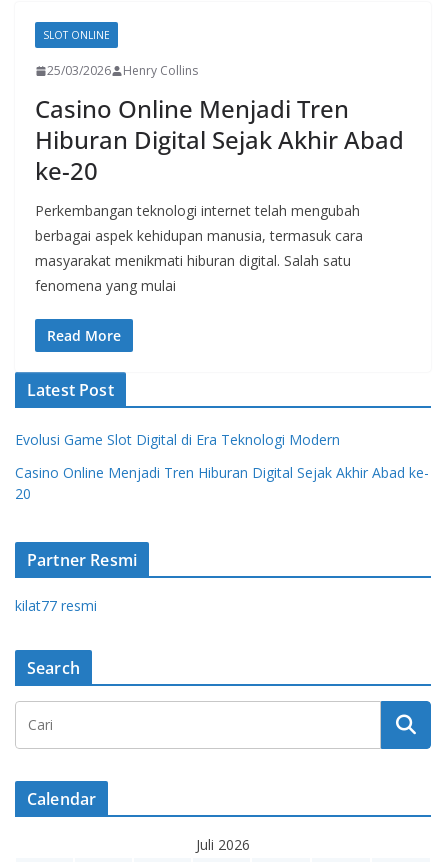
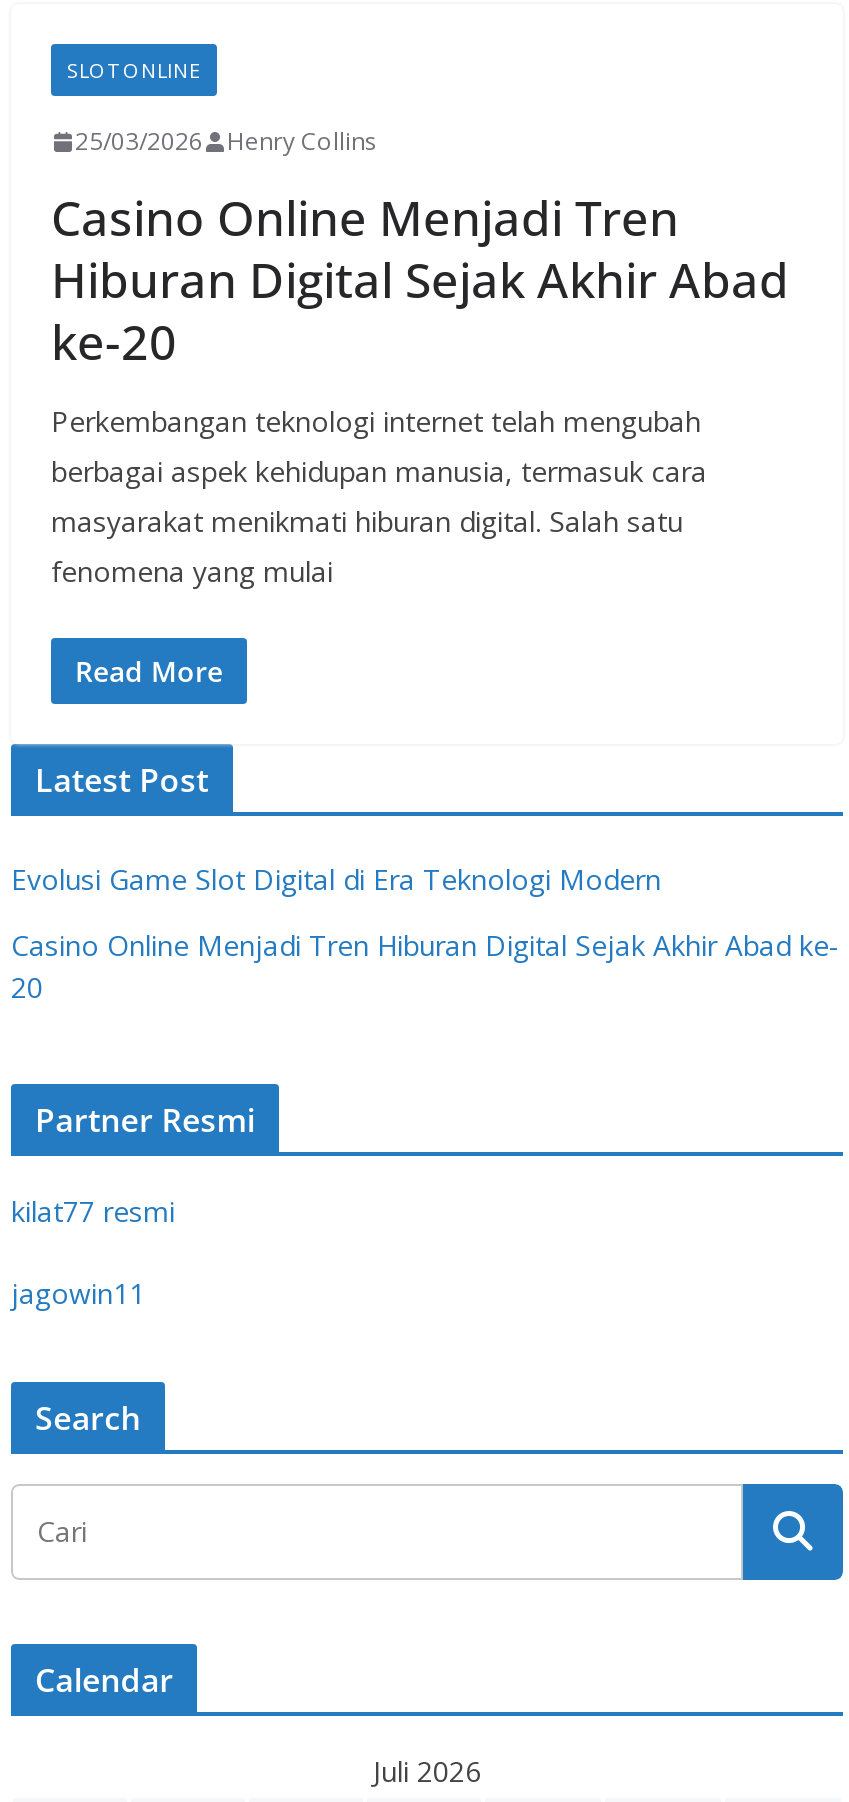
none -> [11,1274,145,1312] jagowin11

